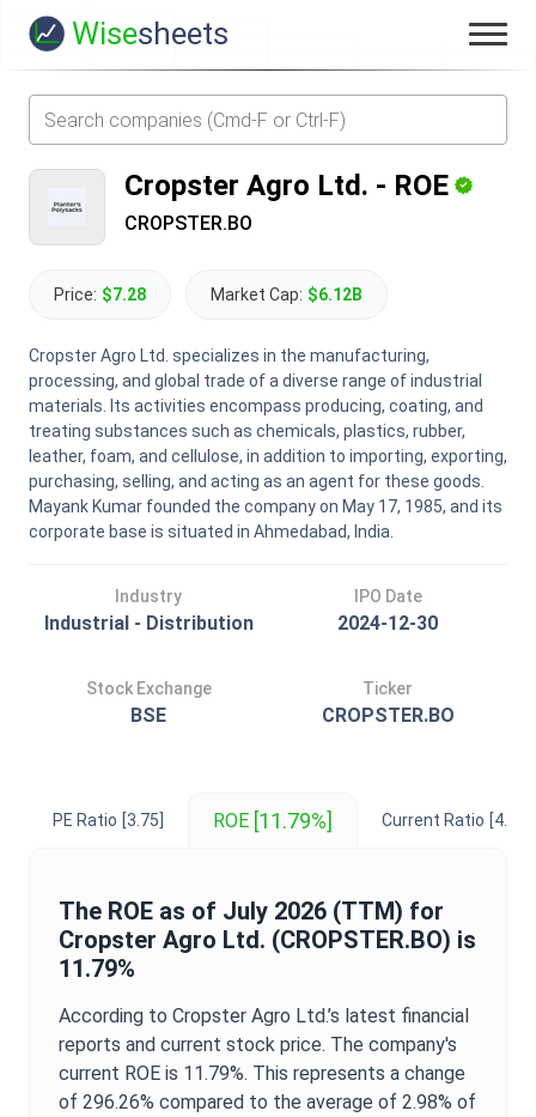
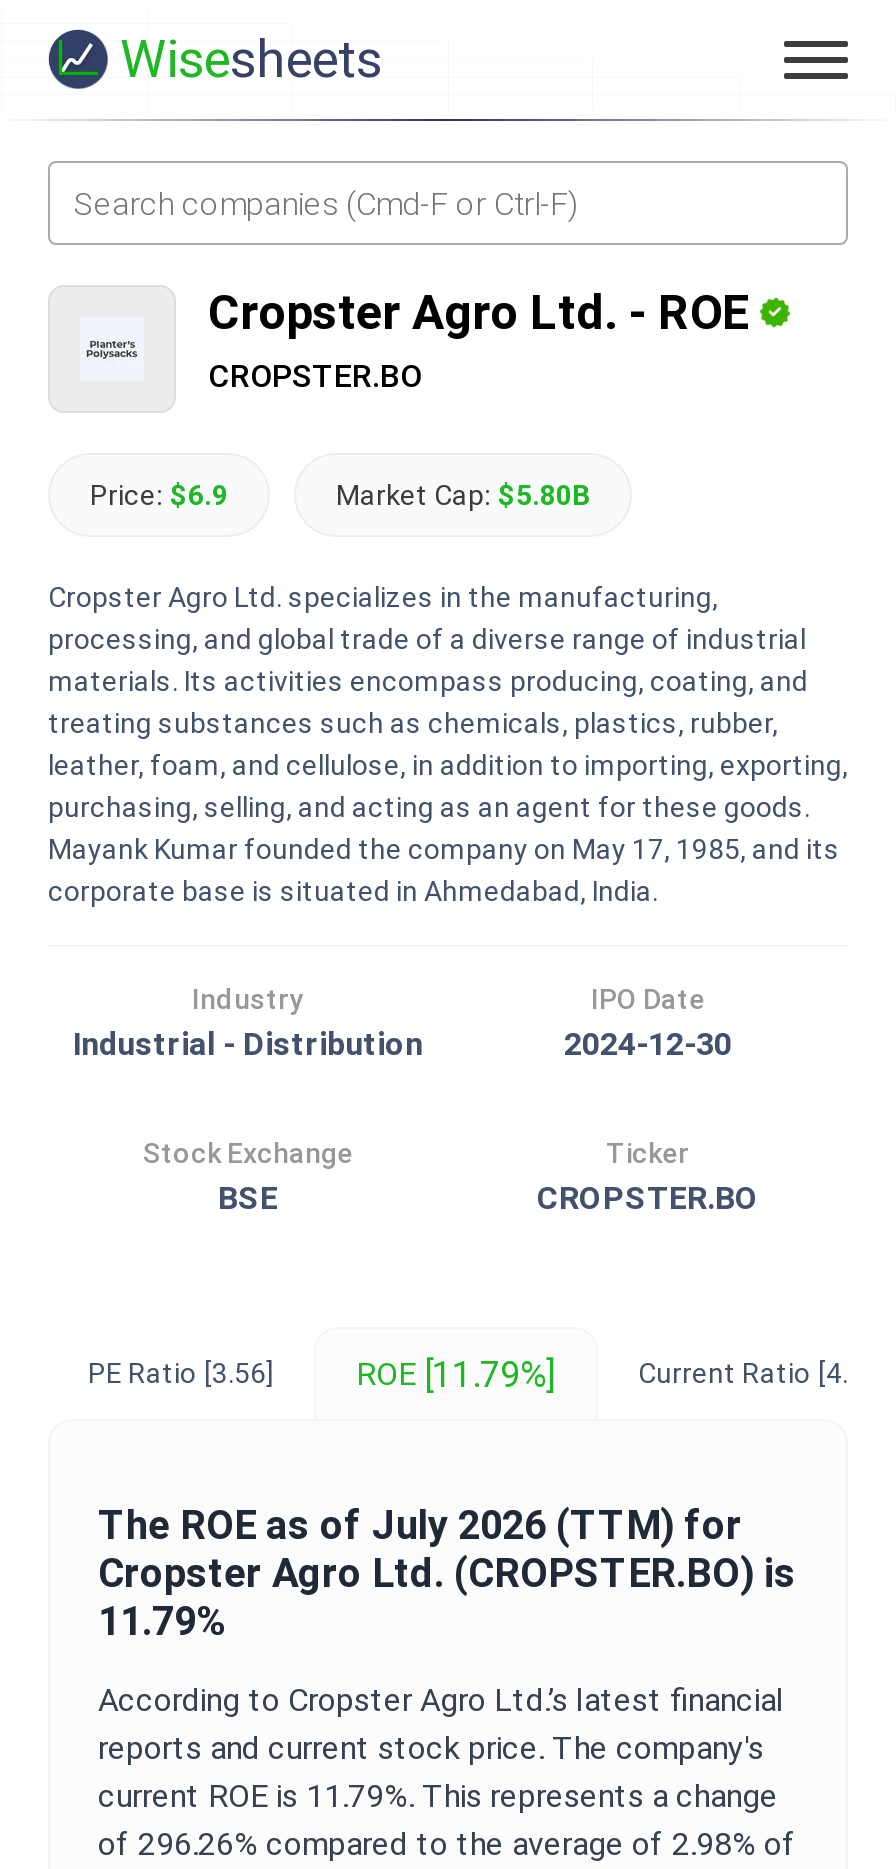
[54,285,146,304] Price: $7.28 -> [90,479,228,511] Price: $6.9
[211,285,363,304] Market Cap: $6.12B -> [336,479,590,511] Market Cap: $5.80B
[53,811,164,830] PE Ratio [3.75] -> [88,1357,274,1389] PE Ratio [3.56]

